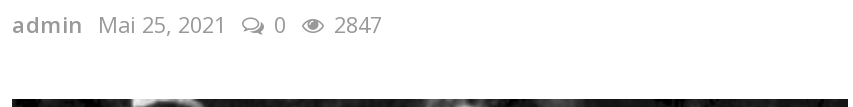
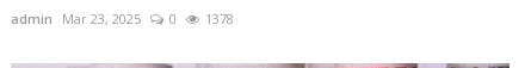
[12,10,226,40] admin Mai 25, 2021 -> [11,10,141,28] admin Mar 23, 2025
[334,10,382,40] 2847 -> [205,10,234,28] 1378

